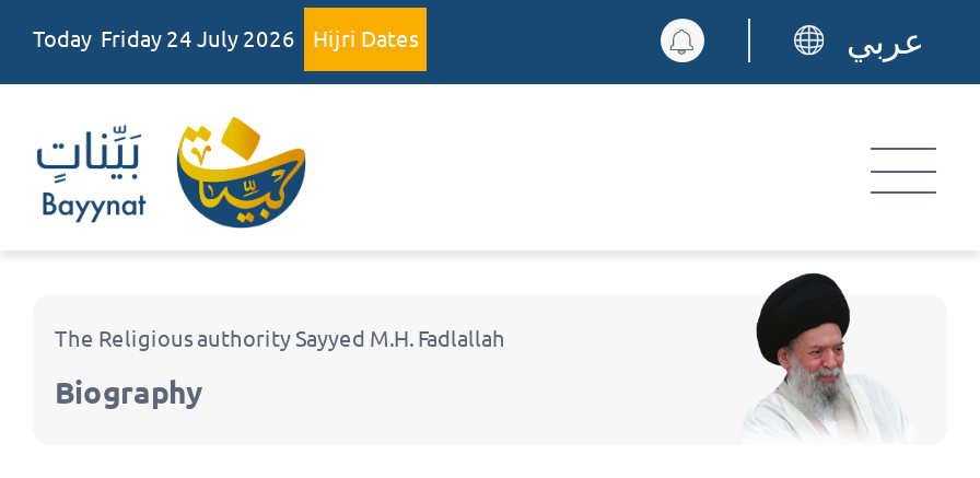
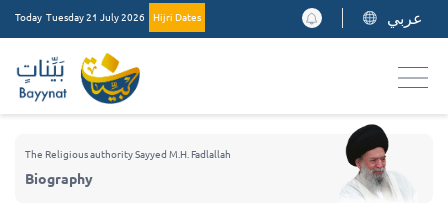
[33,27,418,51] Today Friday 24 July 2026 Hijri Dates -> [15,12,201,23] Today Tuesday 21 July 2026 Hijri Dates

